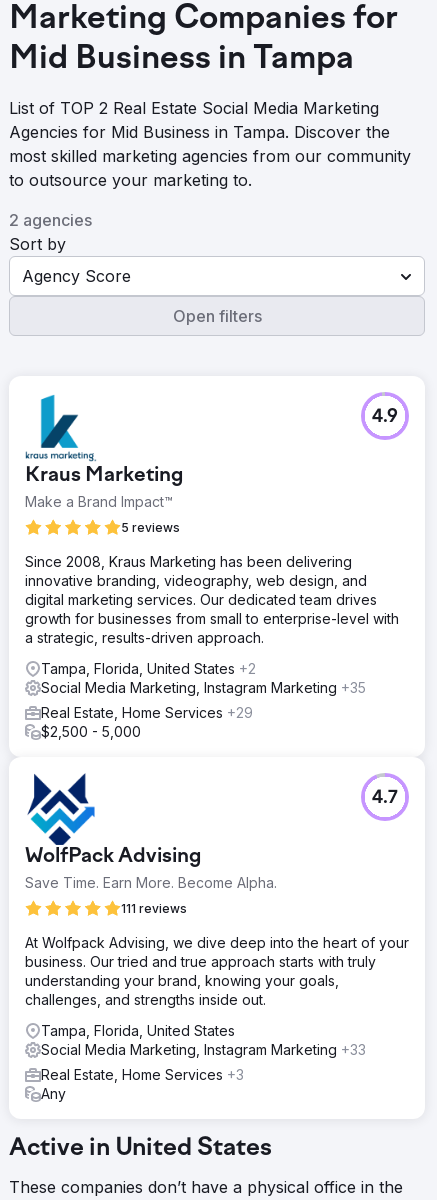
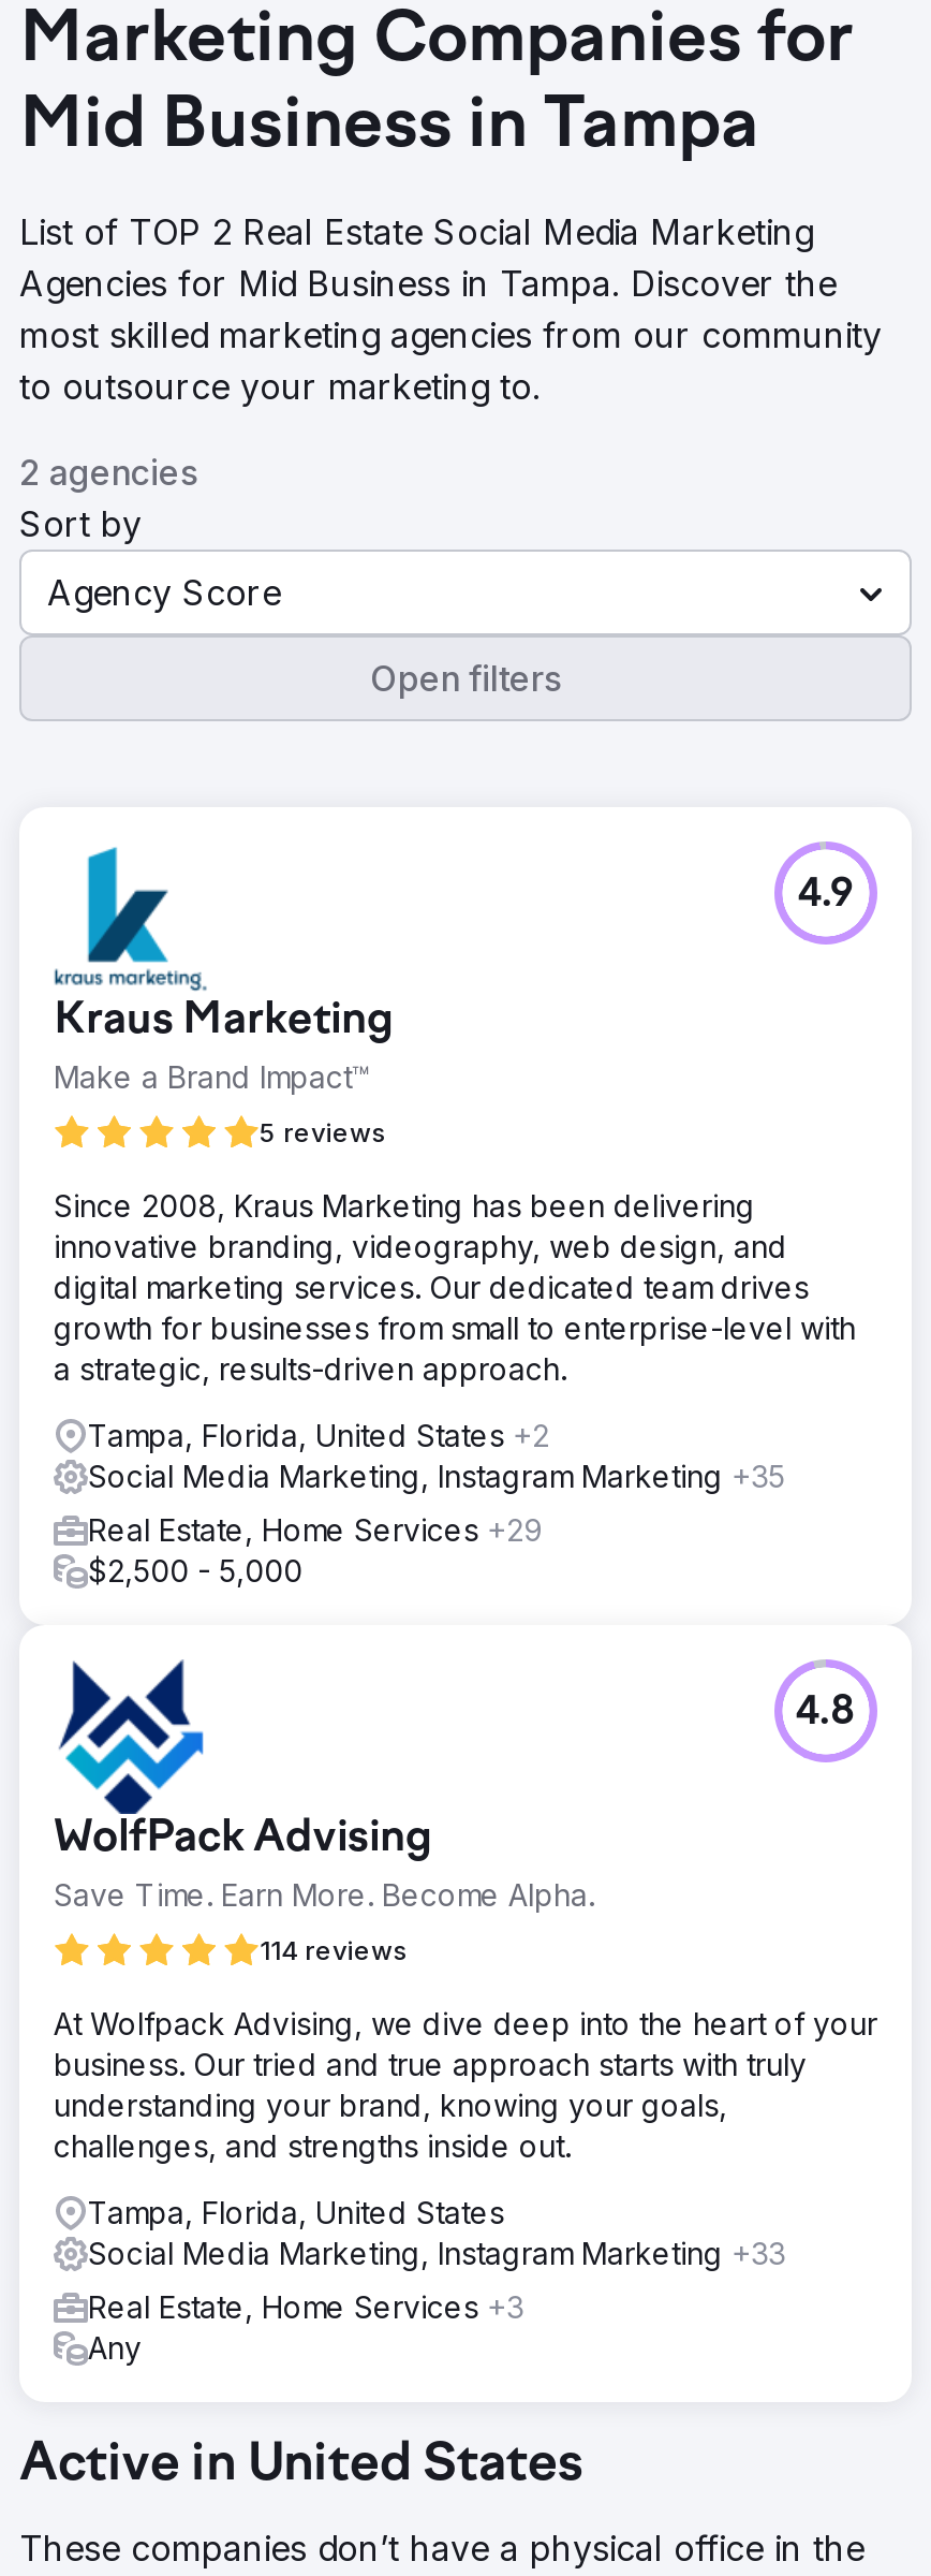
[372,789,398,808] 4.7 -> [796,1694,856,1735] 4.8
[121,901,187,916] 111 reviews -> [260,1934,408,1966] 114 reviews

